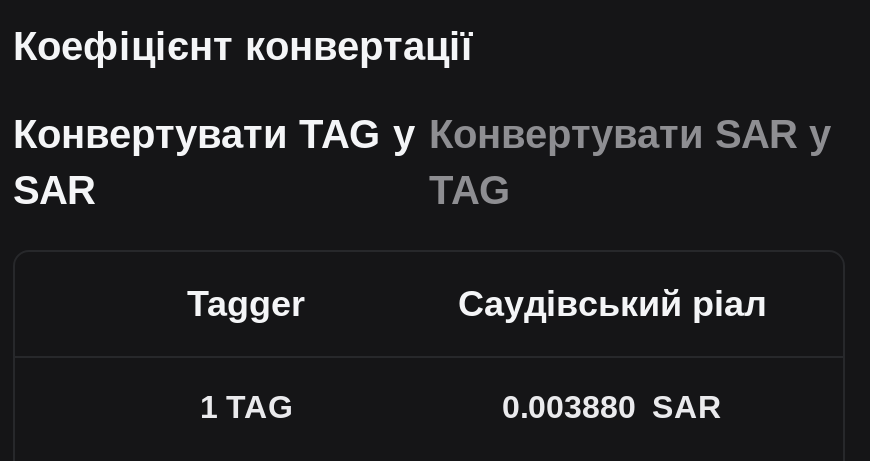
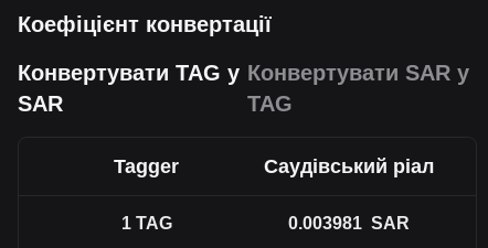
[502,390,722,424] 0.003880 SAR -> [288,214,409,233] 0.003981 SAR

